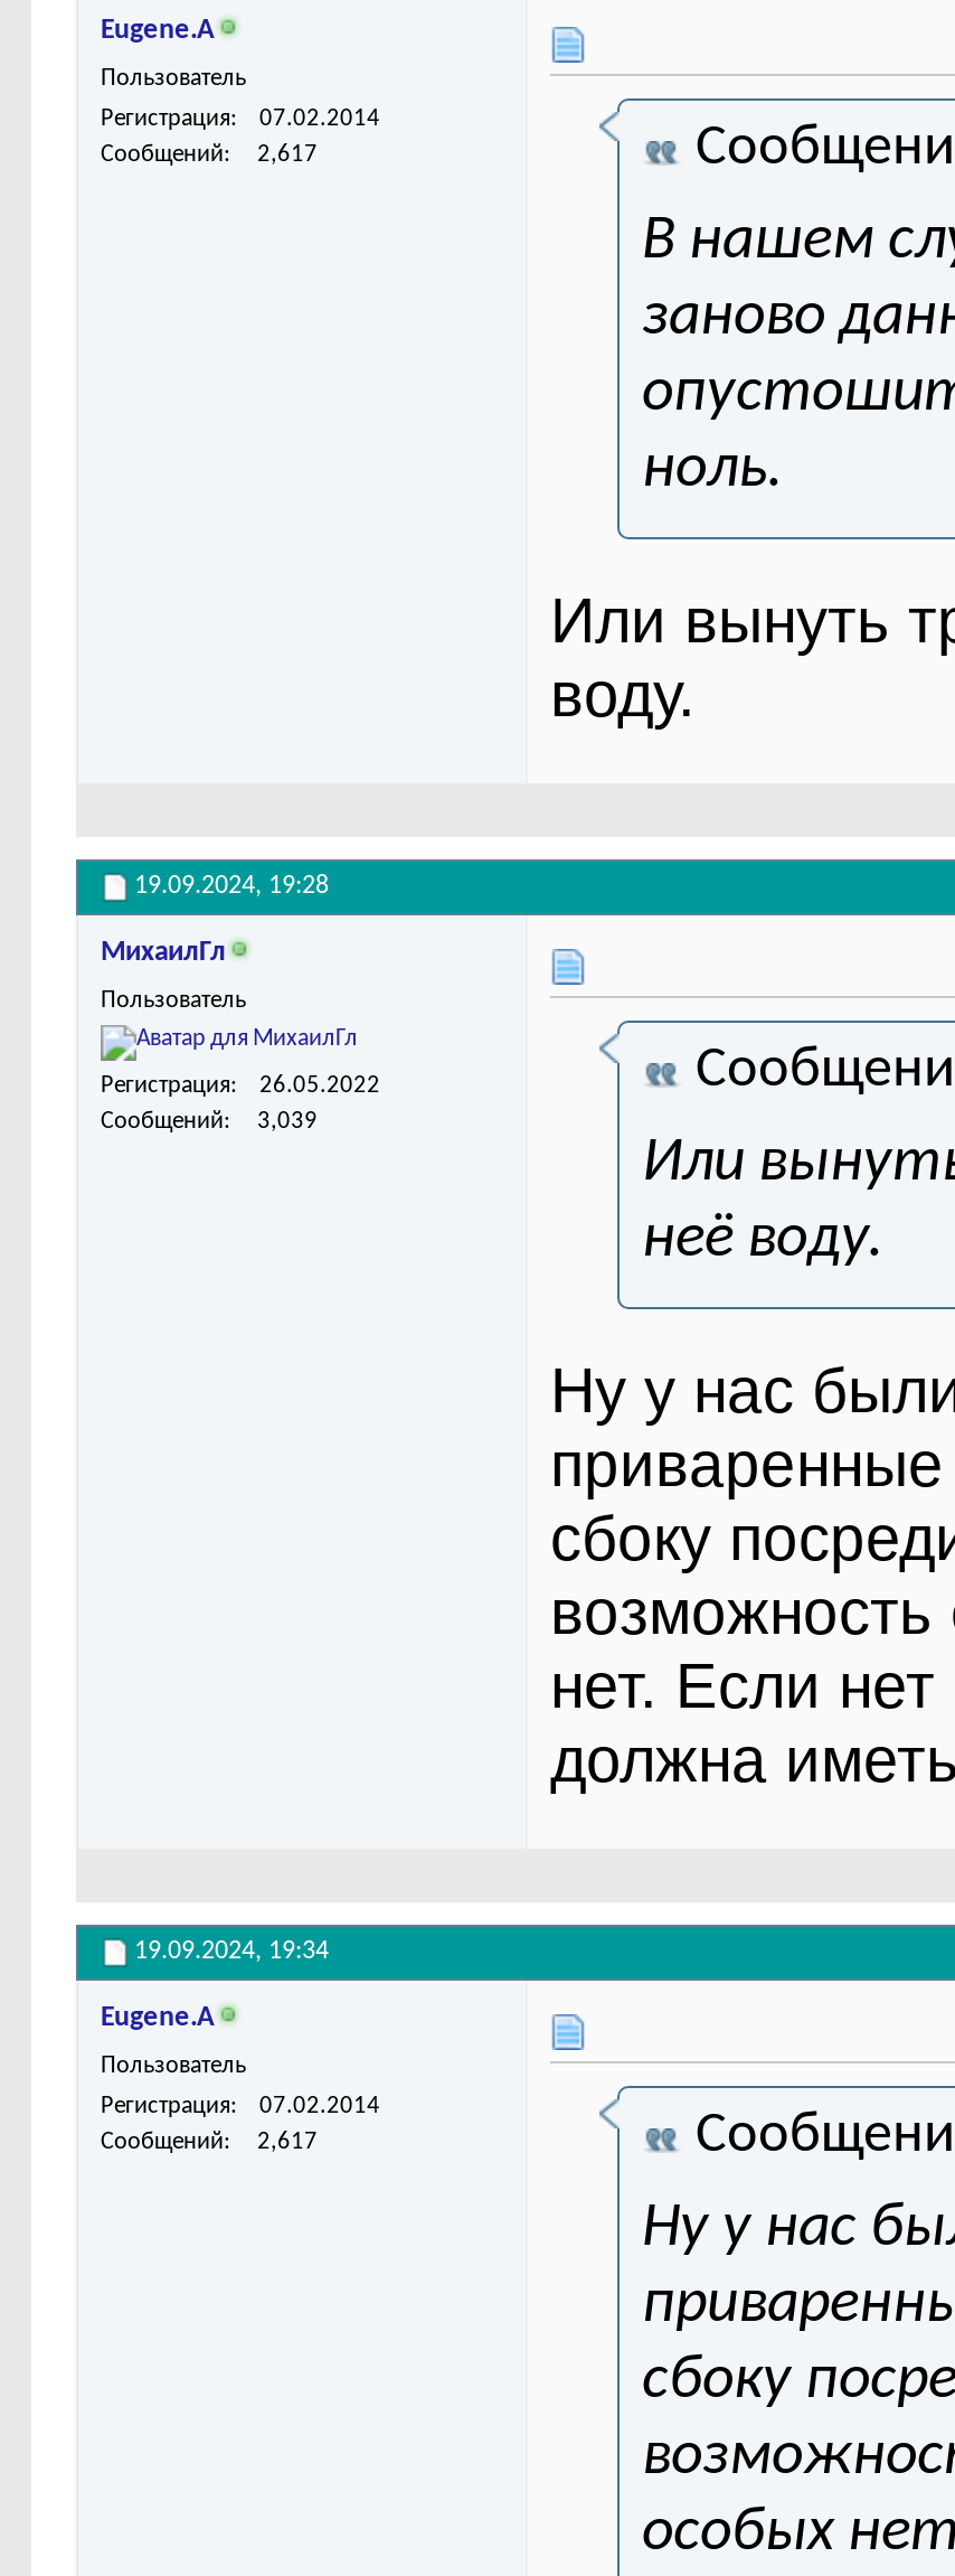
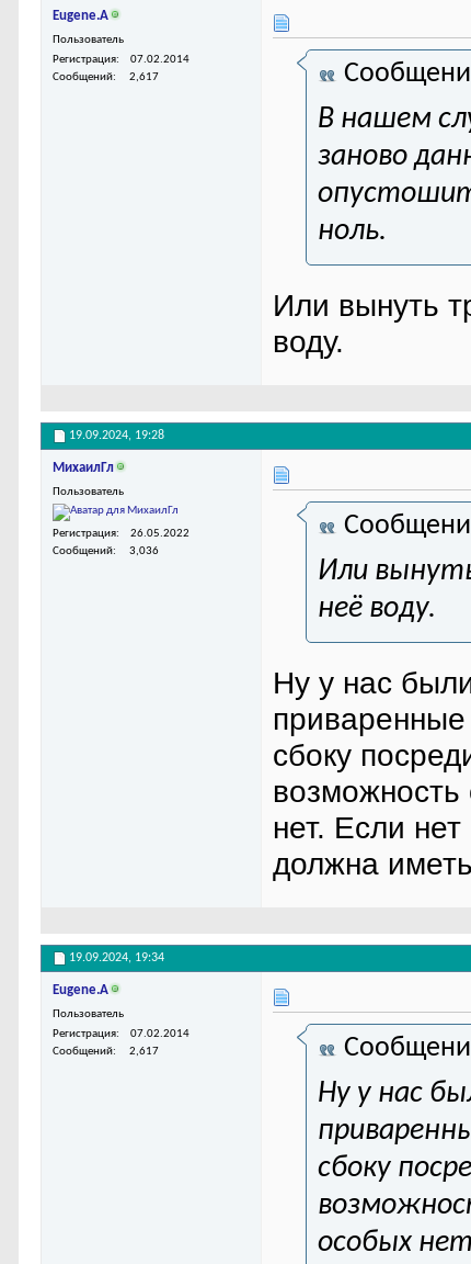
[101,1109,318,1134] Сообщений 3,039 -> [53,545,159,557] Сообщений 3,036

